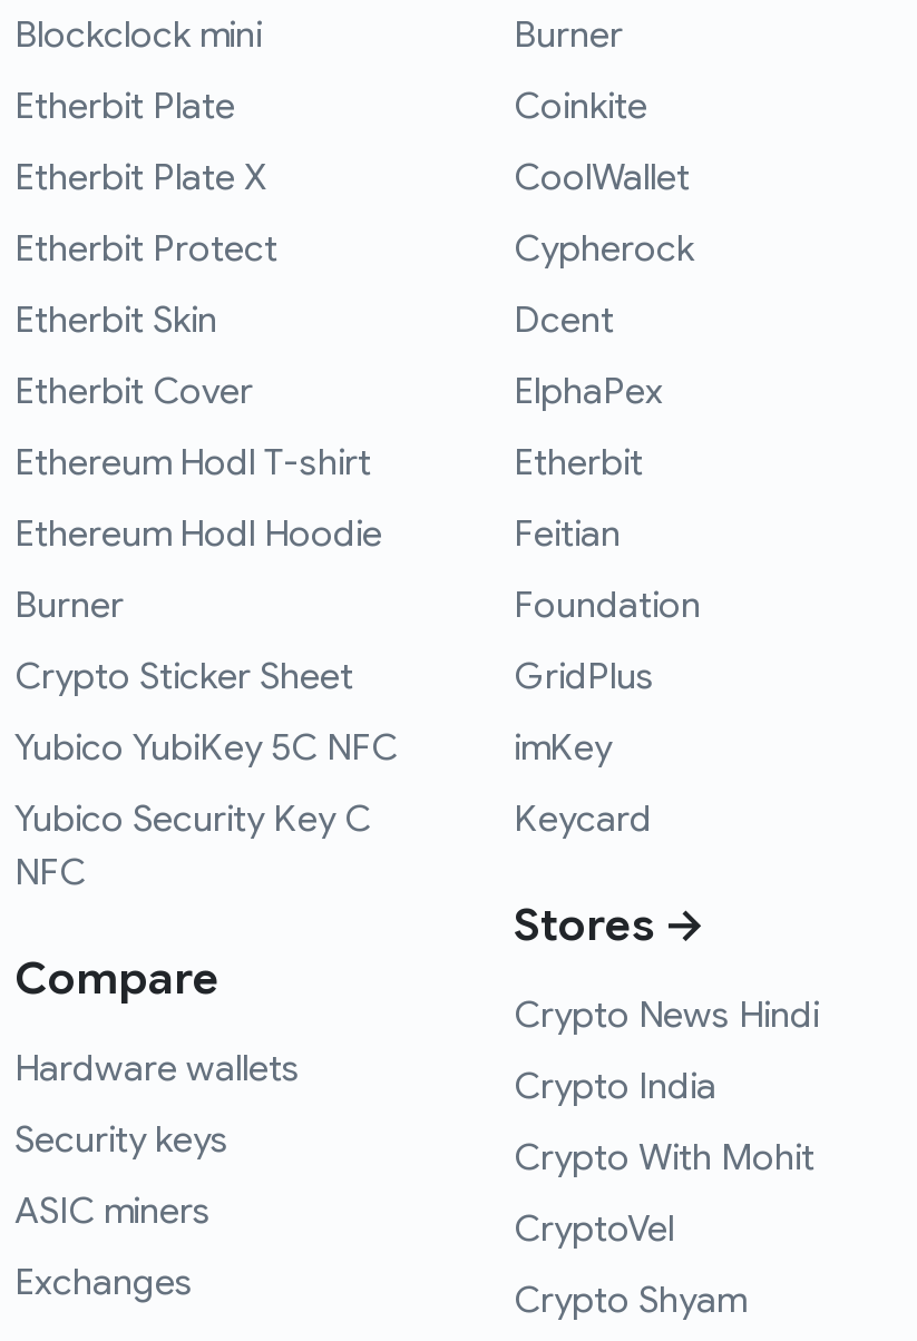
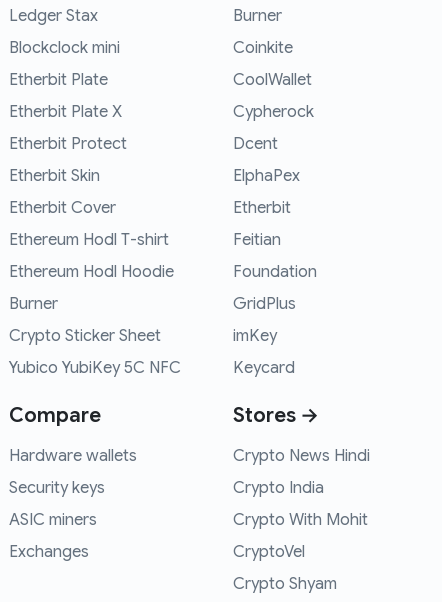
moved [14,14,398,771] -> [9,38,181,378]: Blockclock mini | Etherbit Plate | Etherbit Plate X | ... | Crypto Sticker Sheet | Yubico YubiKey 5C NFC
none -> [9,6,98,26] Ledger Stax
[14,798,371,896] Yubico Security Key C | NFC -> none
moved [14,952,300,1306] -> [9,403,137,562]: Compare | Hardware wallets | Security keys | ASIC miners | Exchanges

